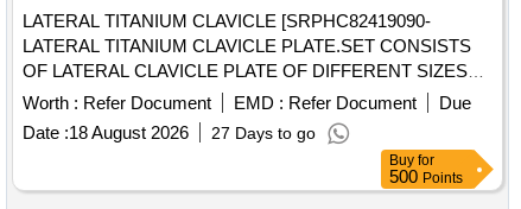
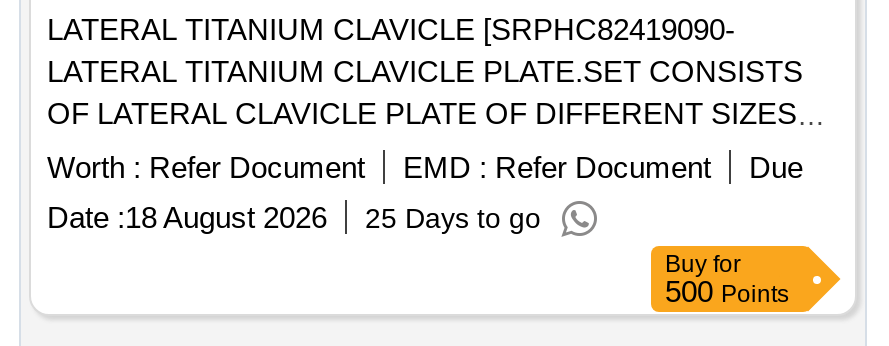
[23,123,316,143] Date : 18 August 2026 27 Days to go -> [47,200,541,234] Date : 18 August 2026 25 Days to go

